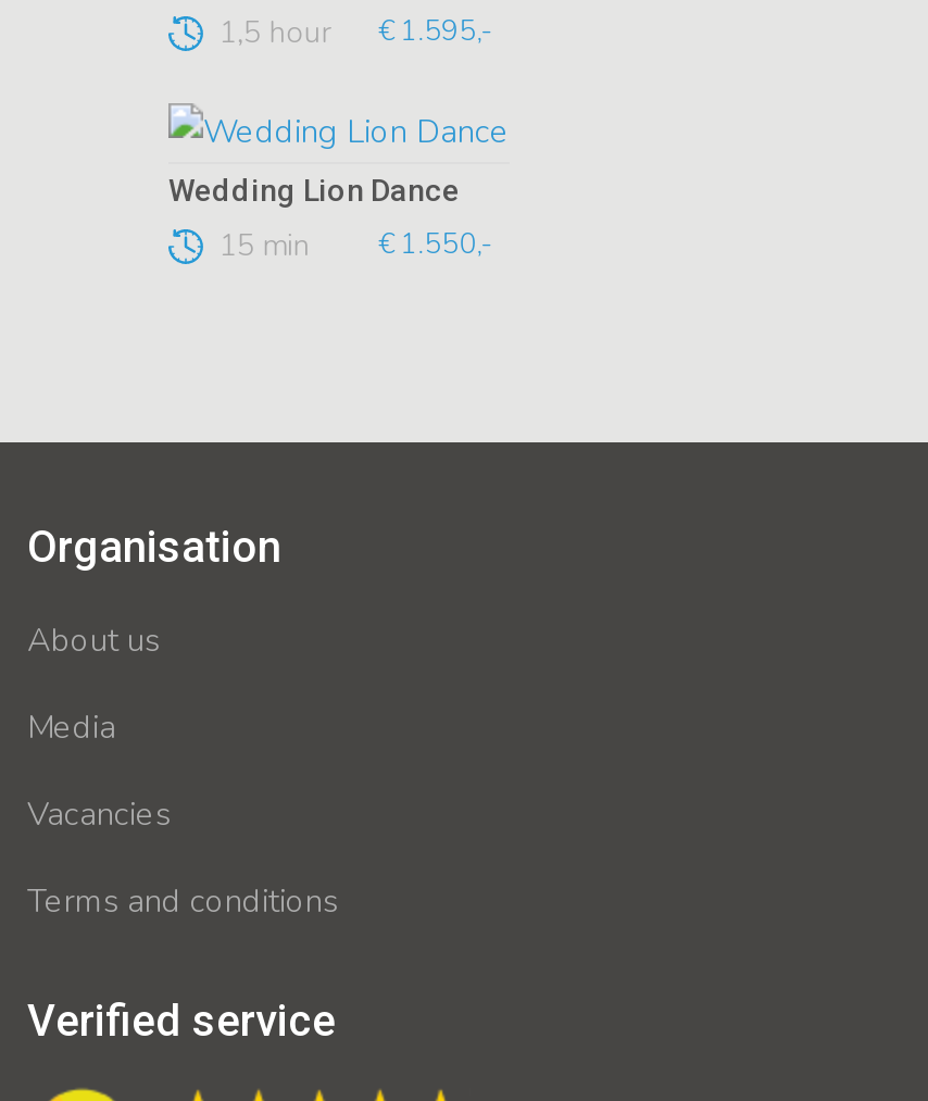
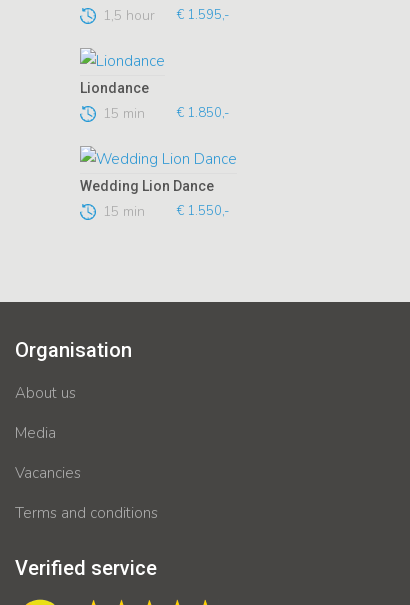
none -> [80,80,229,123] Liondance | 15 min | € 1.850,-

